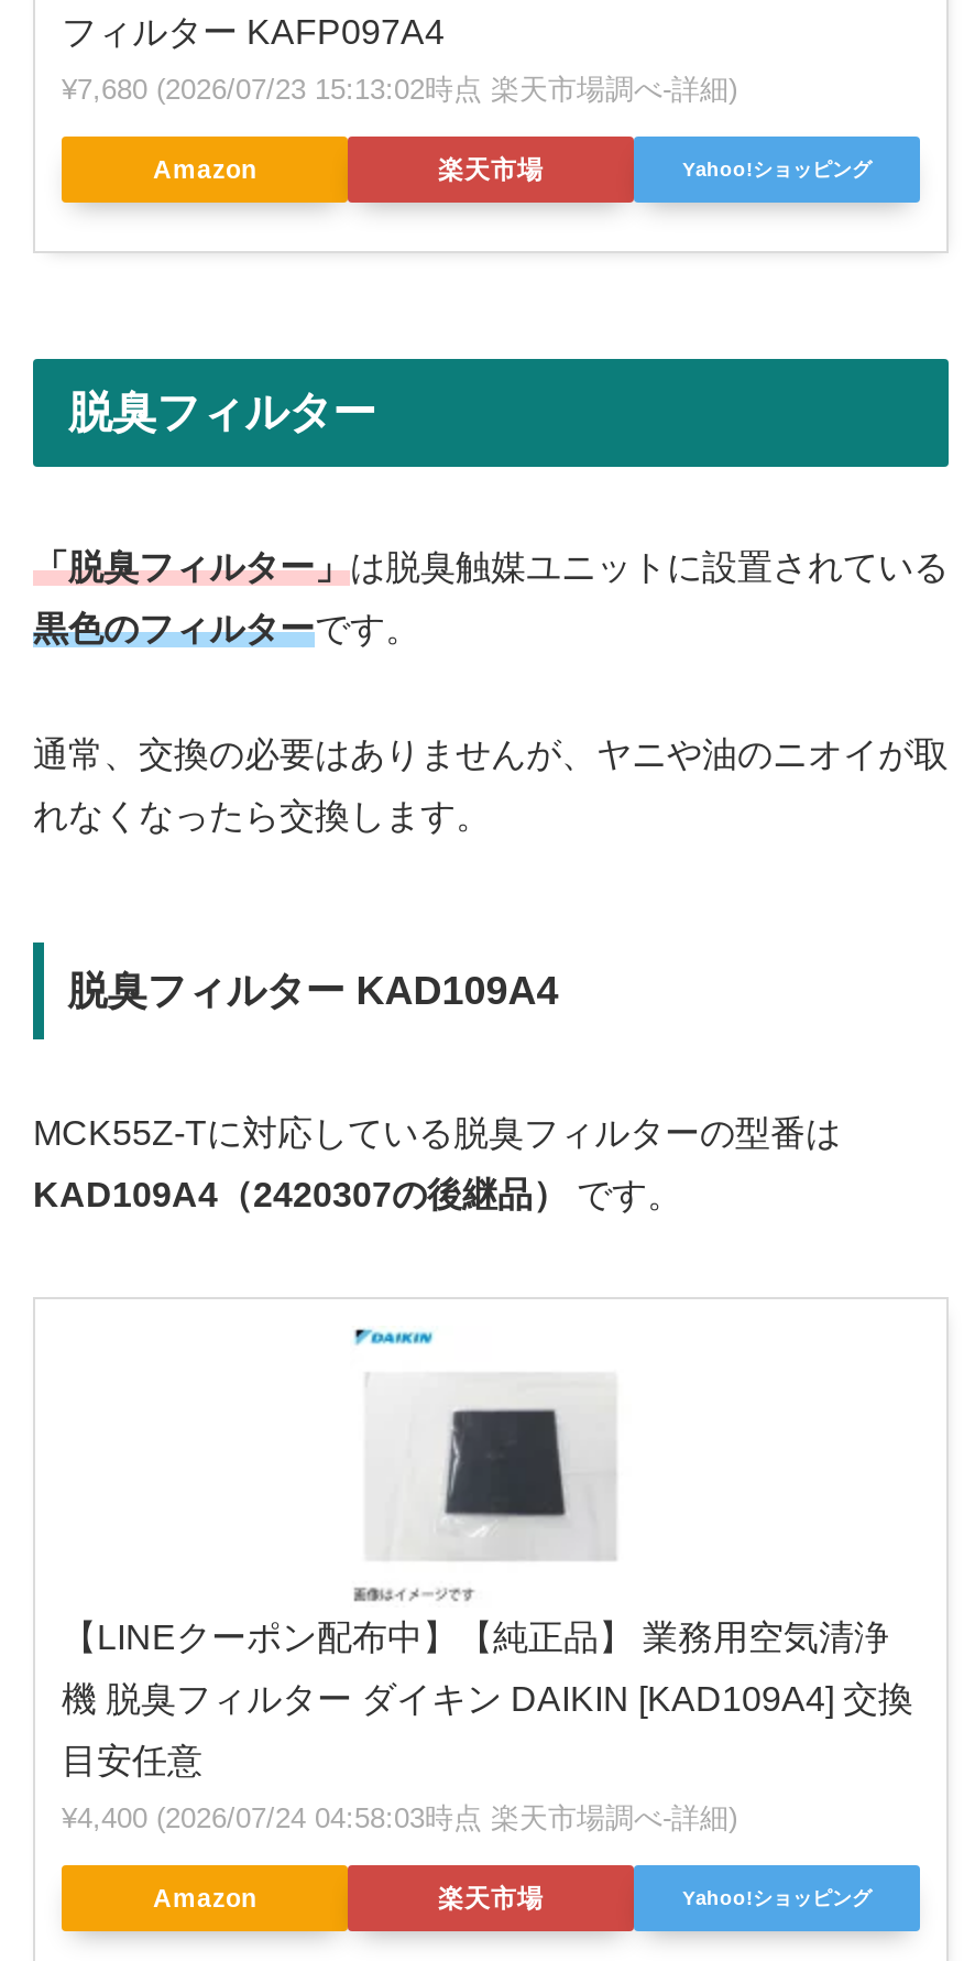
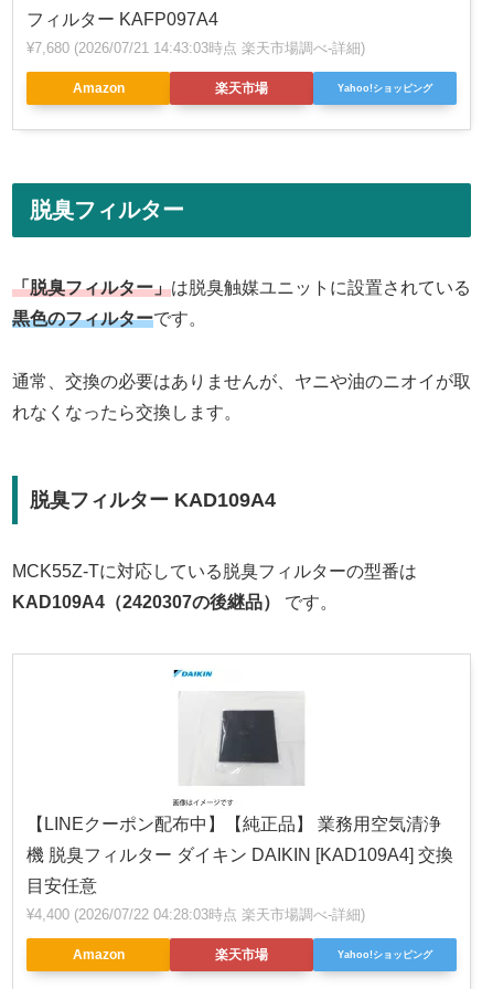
[62,72,737,105] ¥7,680 (2026/07/23 15:13:02時点 楽天市場調べ-詳細) -> [26,39,365,56] ¥7,680 (2026/07/21 14:43:03時点 楽天市場調べ-詳細)
[62,1801,737,1834] ¥4,400 (2026/07/24 04:58:03時点 楽天市場調べ-詳細) -> [26,906,365,922] ¥4,400 (2026/07/22 04:28:03時点 楽天市場調べ-詳細)

